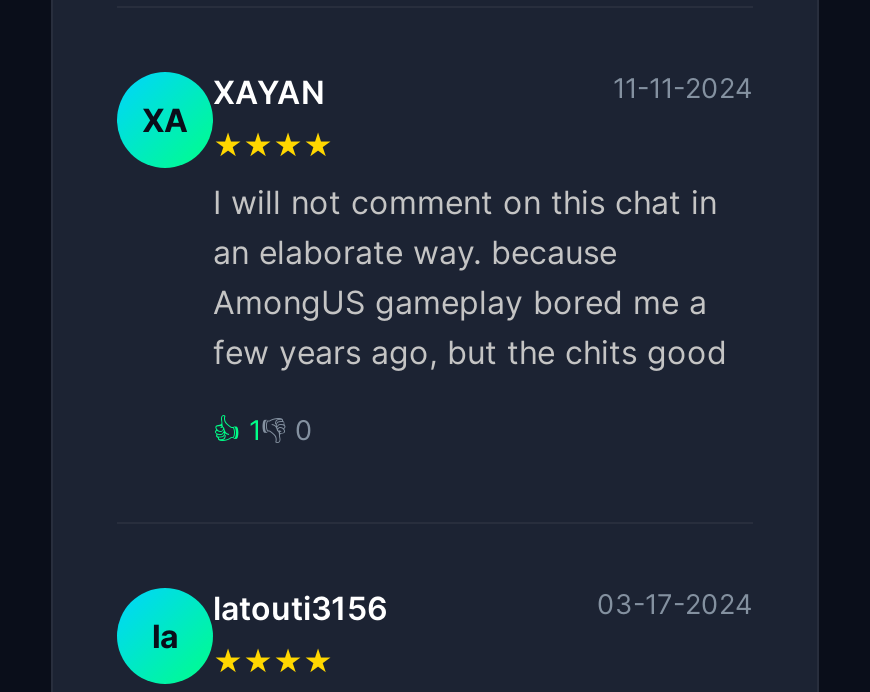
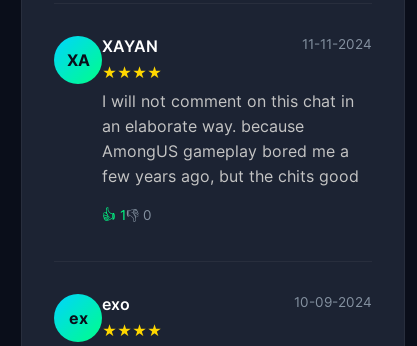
[213,588,753,628] latouti3156 | 03-17-2024 -> [102,294,372,314] exo | 10-09-2024
[152,616,178,656] la -> [68,308,87,328] ex

